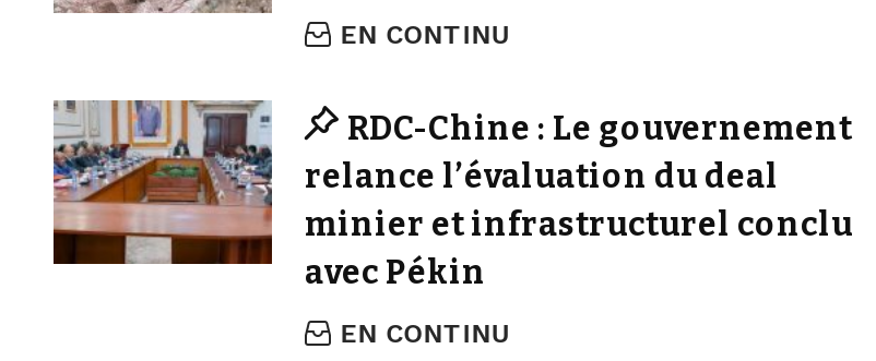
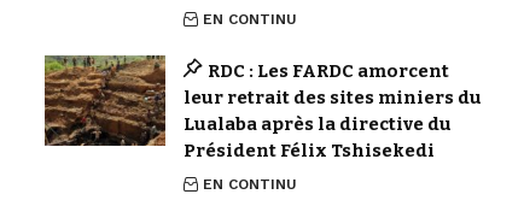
[51,100,853,293] [image] | RDC-Chine : Le gouvernement | relance l’évaluation du deal | minier et infrastructurel conclu | avec Pékin -> [43,55,482,162] [image] | RDC : Les FARDC amorcent | leur retrait des sites miniers du | Lualaba après la directive du | Président Félix Tshisekedi

